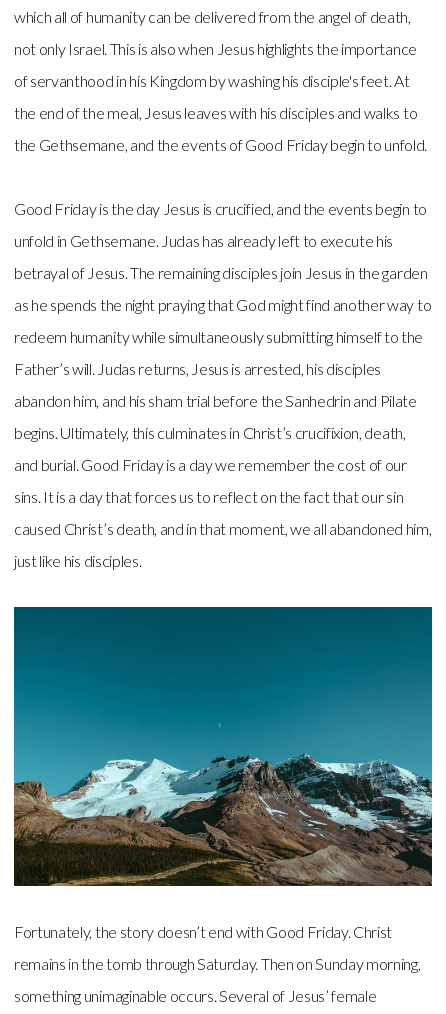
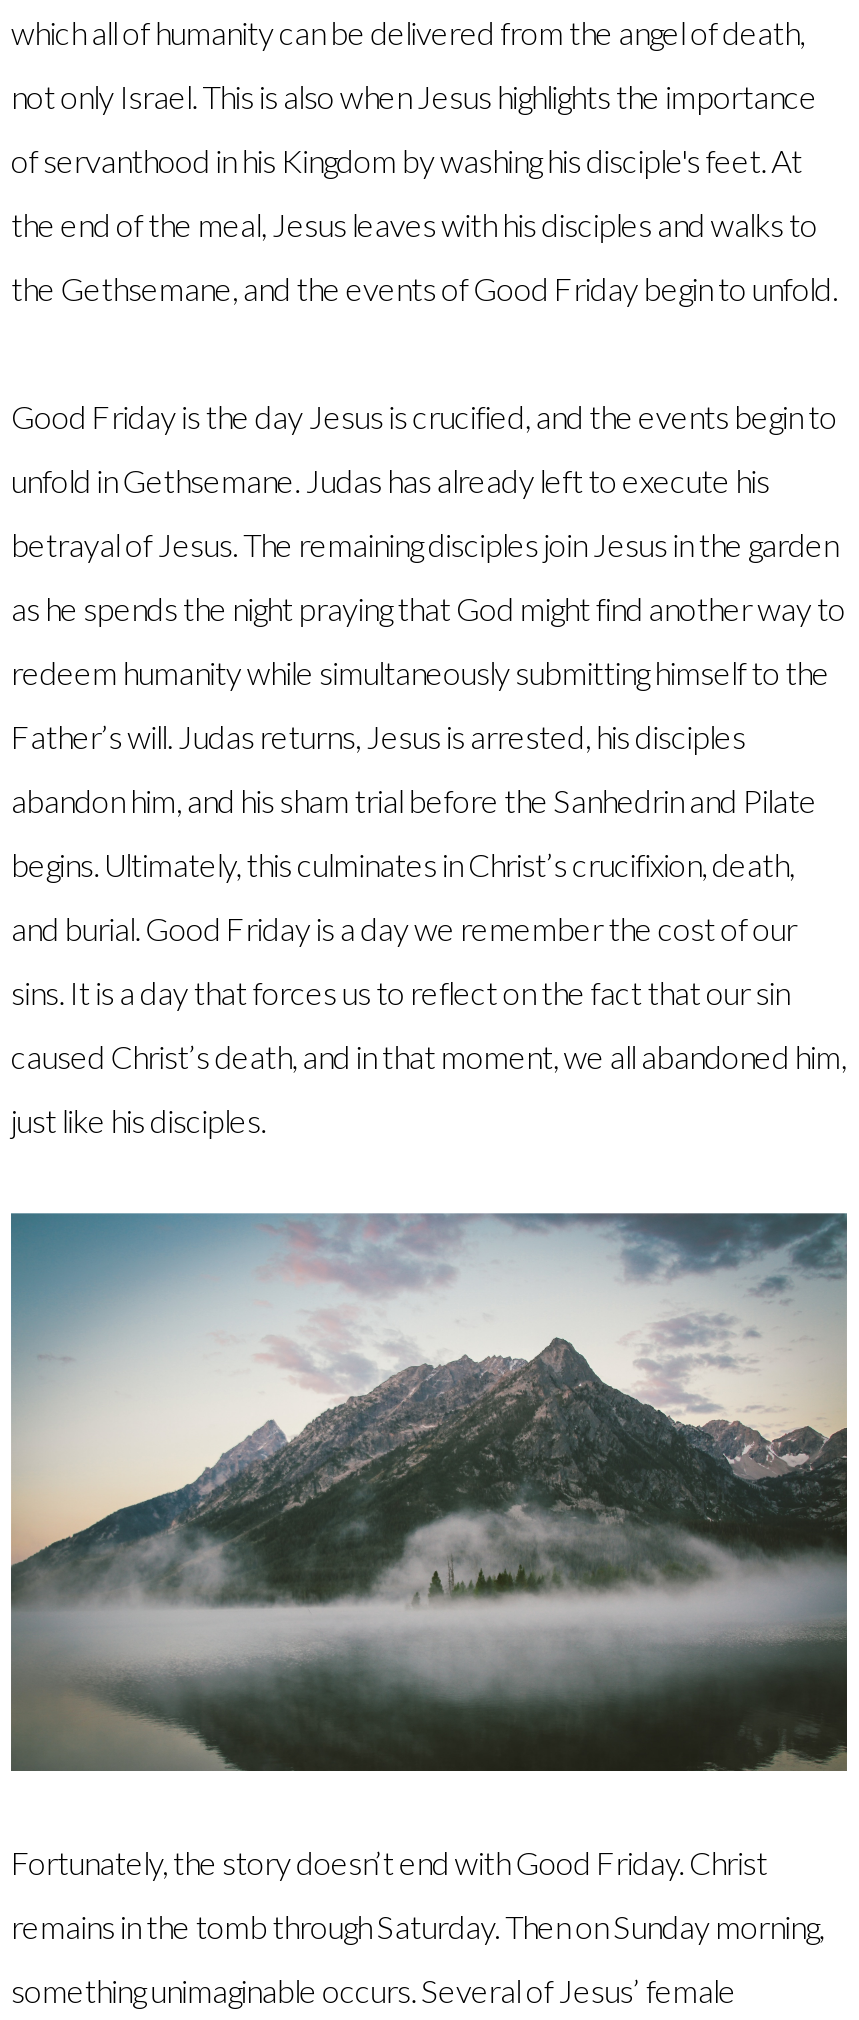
[13,606,433,886] [image] -> [9,1211,849,1773] [image]

